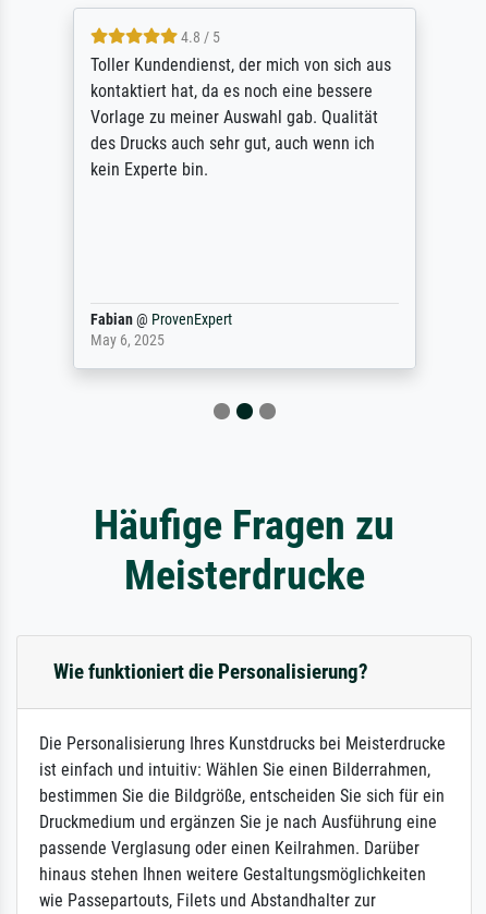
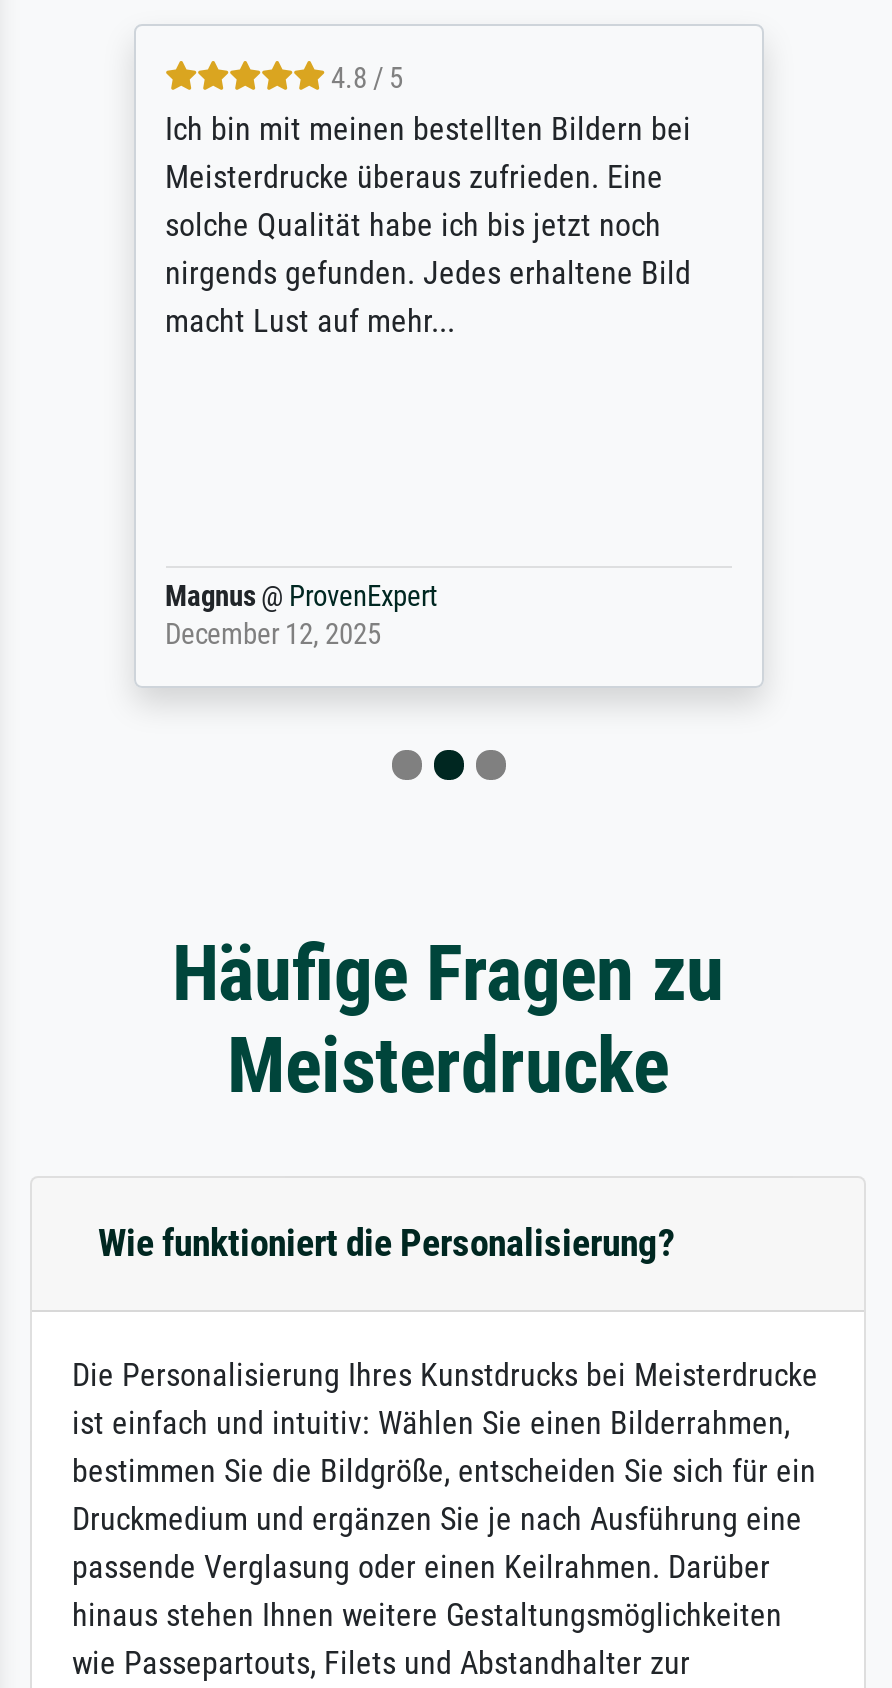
[90,54,391,180] Toller Kundendienst, der mich von sich aus | kontaktiert hat, da es noch eine bessere | Vorlage zu meiner Auswahl gab. Qualität | des Drucks auch sehr gut, auch wenn ich | kein Experte bin. -> [165,110,691,340] Ich bin mit meinen bestellten Bildern bei | Meisterdrucke überaus zufrieden. Eine | solche Qualität habe ich bis jetzt noch | nirgends gefunden. Jedes erhaltene Bild | macht Lust auf mehr...
[90,310,232,350] Fabian @ ProvenExpert | May 6, 2025 -> [165,580,437,652] Magnus @ ProvenExpert | December 12, 2025

